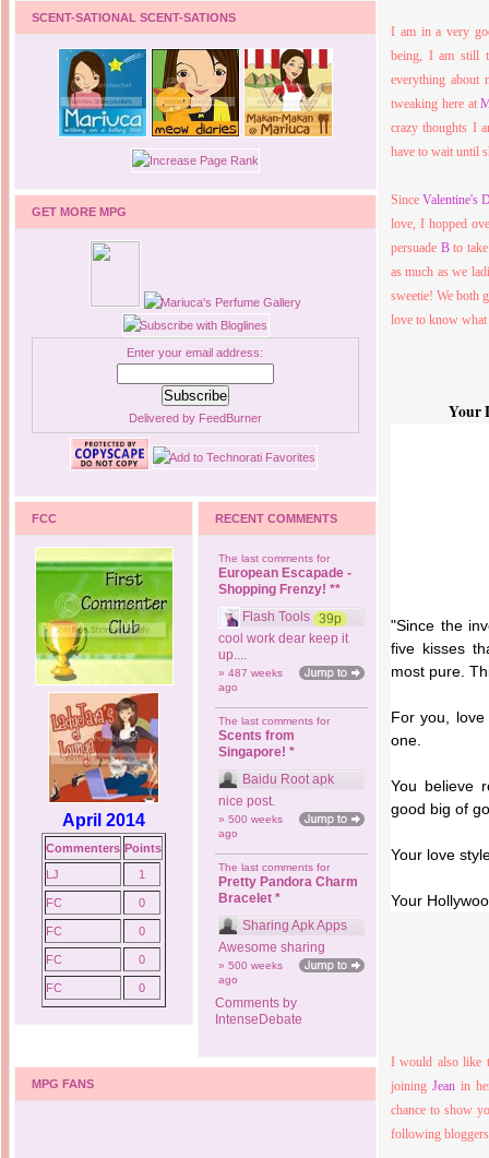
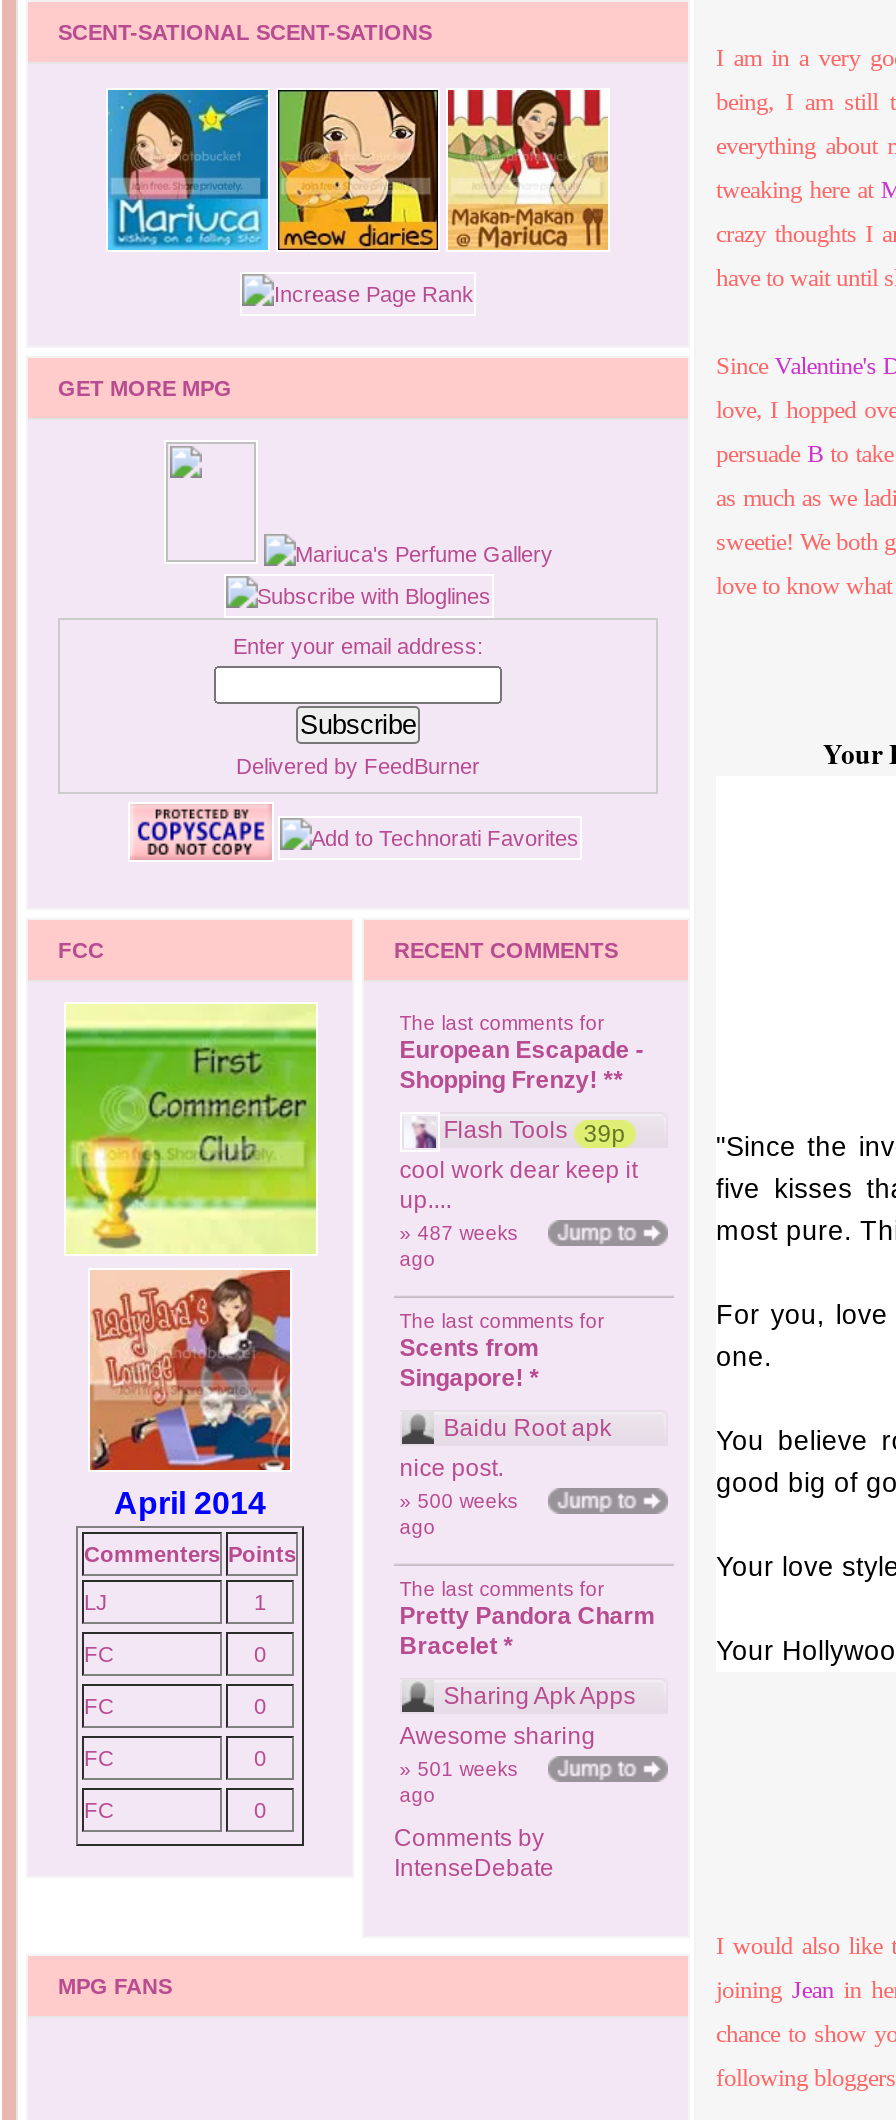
[218,959,282,971] » 500 weeks -> [400,1758,518,1780] » 501 weeks

